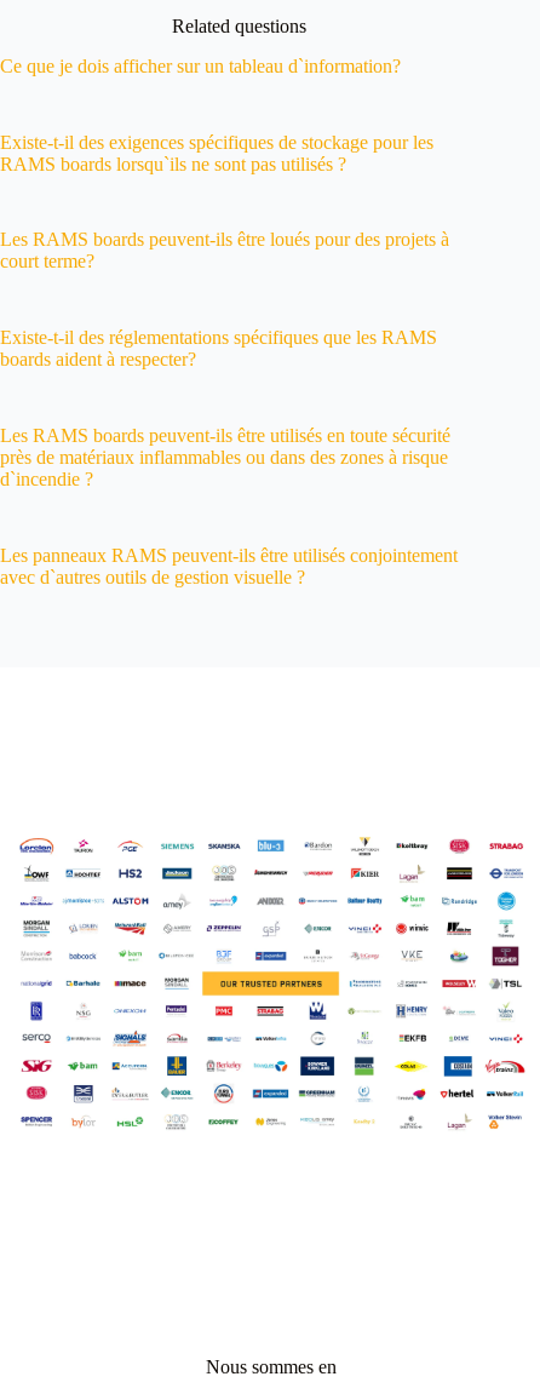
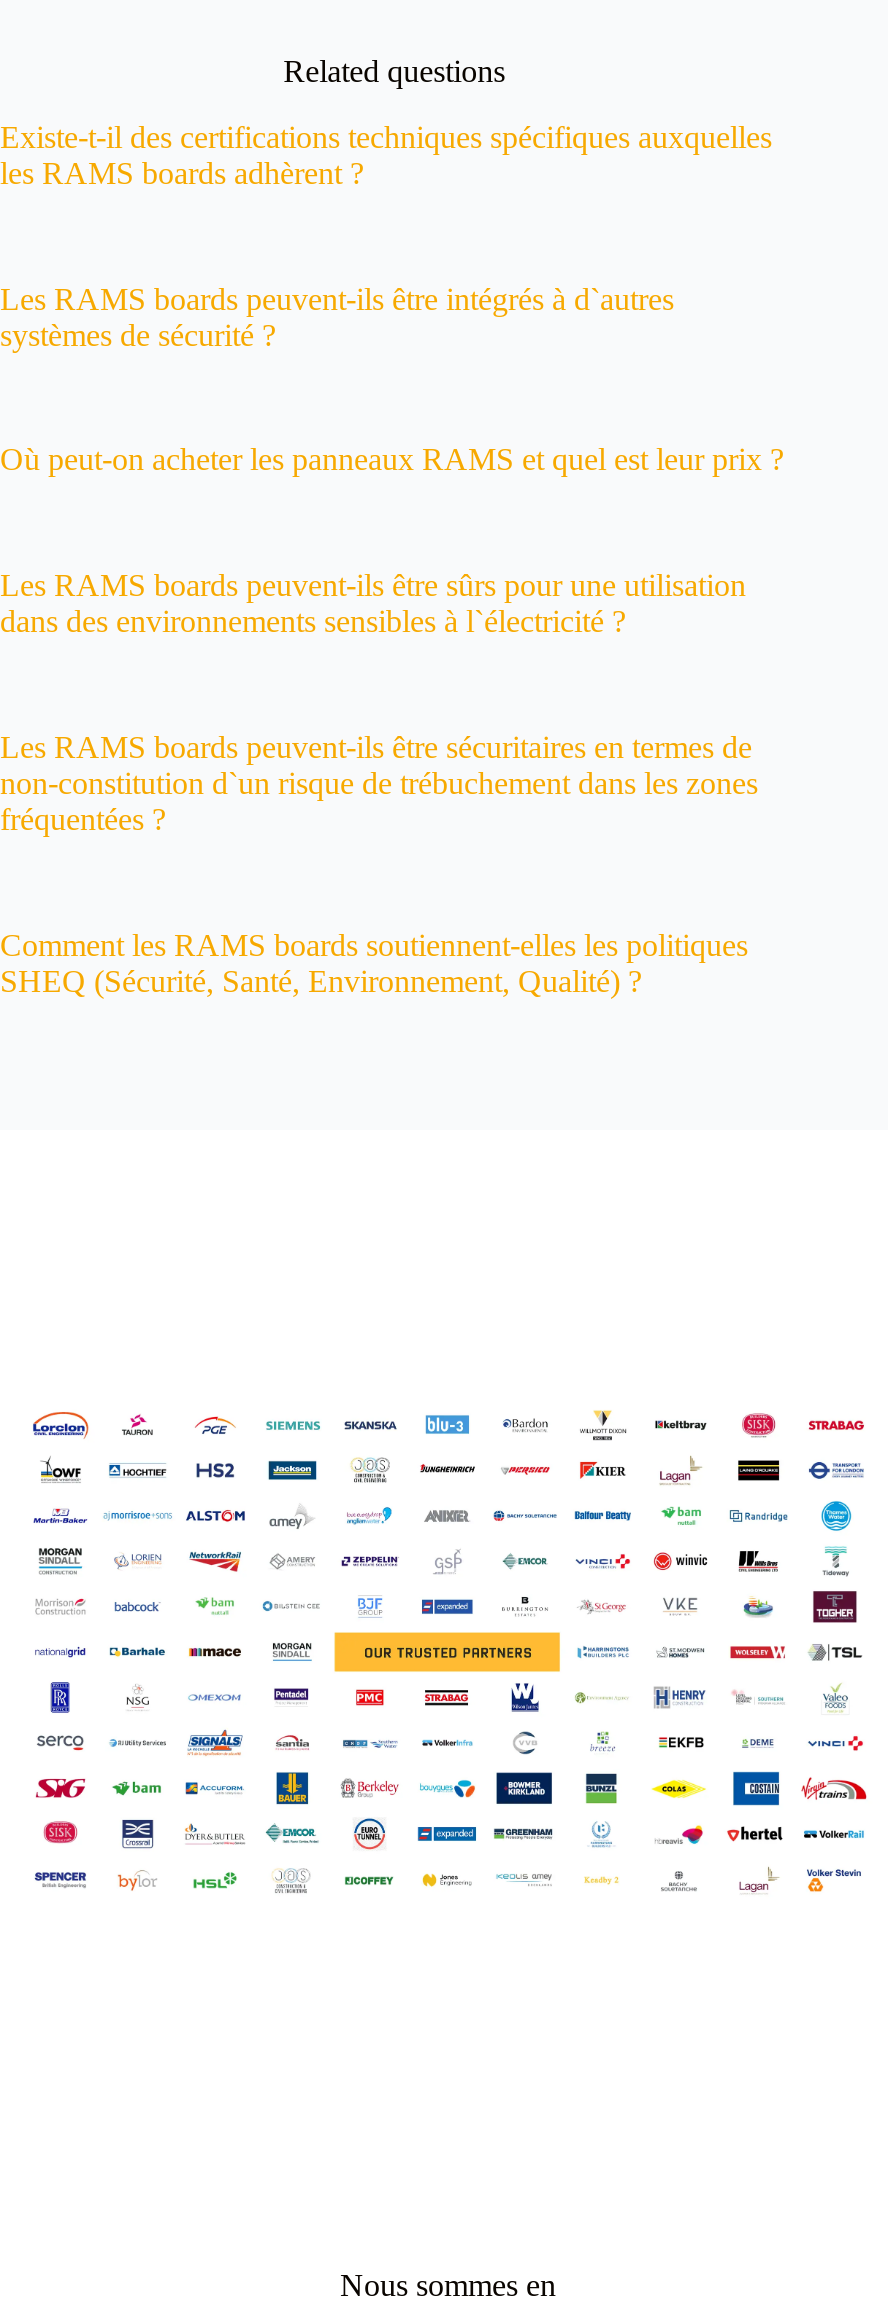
[0,55,401,76] Ce que je dois afficher sur un tableau d`information? -> [0,120,772,190] Existe-t-il des certifications techniques spécifiques auxquelles | les RAMS boards adhèrent ?
[0,132,433,174] Existe-t-il des exigences spécifiques de stockage pour les | RAMS boards lorsqu`ils ne sont pas utilisés ? -> [0,281,674,351] Les RAMS boards peuvent-ils être intégrés à d`autres | systèmes de sécurité ?
[0,229,449,272] Les RAMS boards peuvent-ils être loués pour des projets à | court terme? -> [0,443,784,477] Où peut-on acheter les panneaux RAMS et quel est leur prix ?
[0,327,437,370] Existe-t-il des réglementations spécifiques que les RAMS | boards aident à respecter? -> [0,568,746,638] Les RAMS boards peuvent-ils être sûrs pour une utilisation | dans des environnements sensibles à l`électricité ?
[0,425,450,489] Les RAMS boards peuvent-ils être utilisés en toute sécurité | près de matériaux inflammables ou dans des zones à risque | d`incendie ? -> [0,730,758,836] Les RAMS boards peuvent-ils être sécuritaires en termes de | non-constitution d`un risque de trébuchement dans les zones | fréquentées ?
[0,545,458,587] Les panneaux RAMS peuvent-ils être utilisés conjointement | avec d`autres outils de gestion visuelle ? -> [0,928,748,998] Comment les RAMS boards soutiennent-elles les politiques | SHEQ (Sécurité, Santé, Environnement, Qualité) ?

